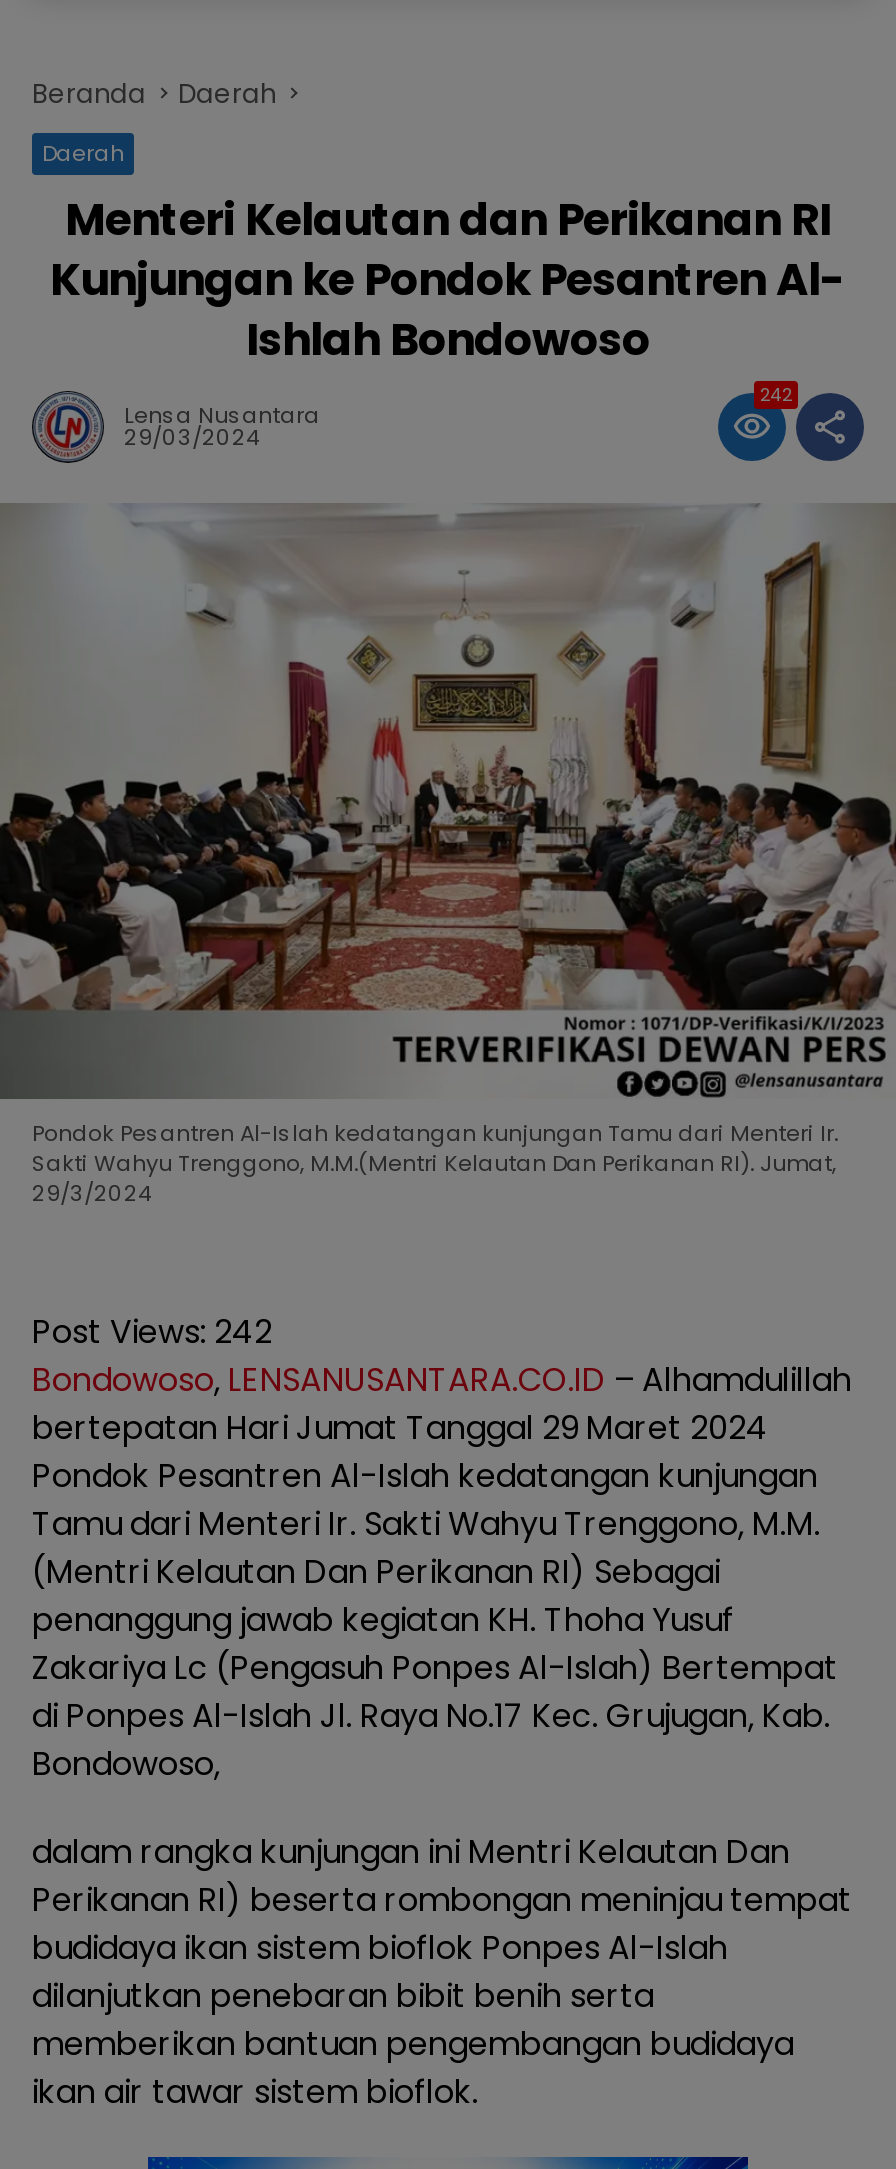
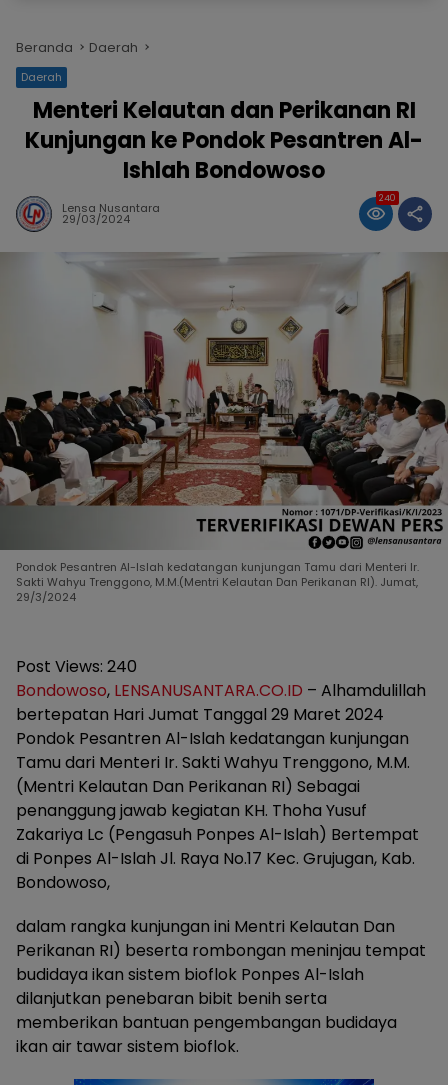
[760,383,792,407] 242 -> [379,192,396,204] 240
[32,1310,272,1356] Post Views: 242 -> [16,655,137,678] Post Views: 240

